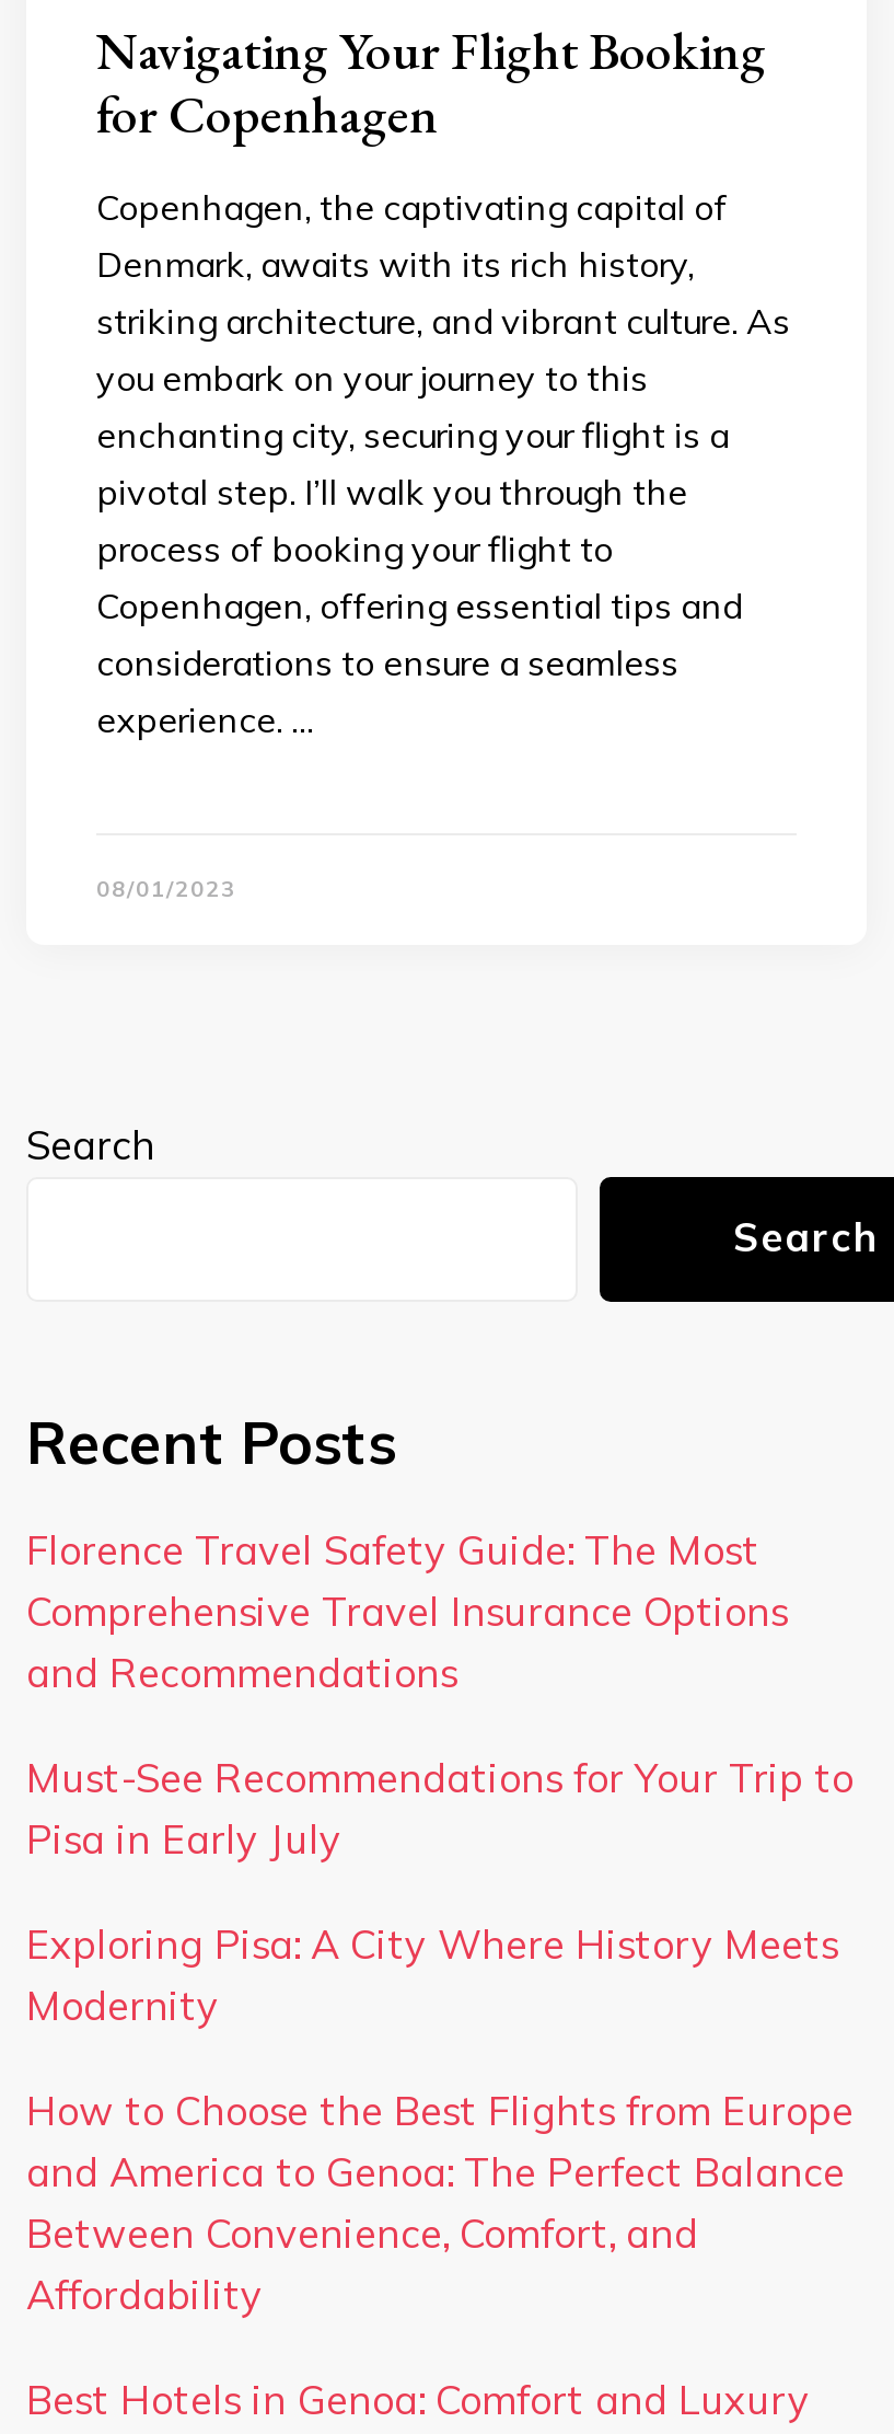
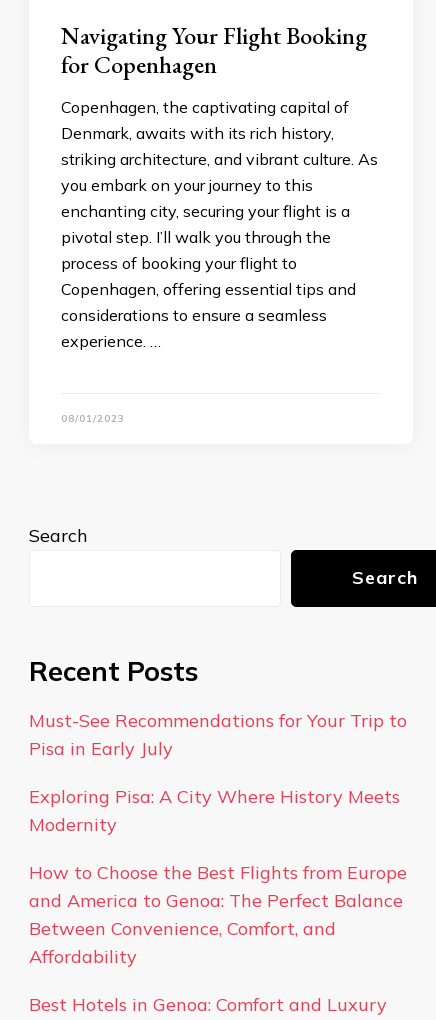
[26,1526,788,1699] Florence Travel Safety Guide: The Most | Comprehensive Travel Insurance Options | and Recommendations -> none

